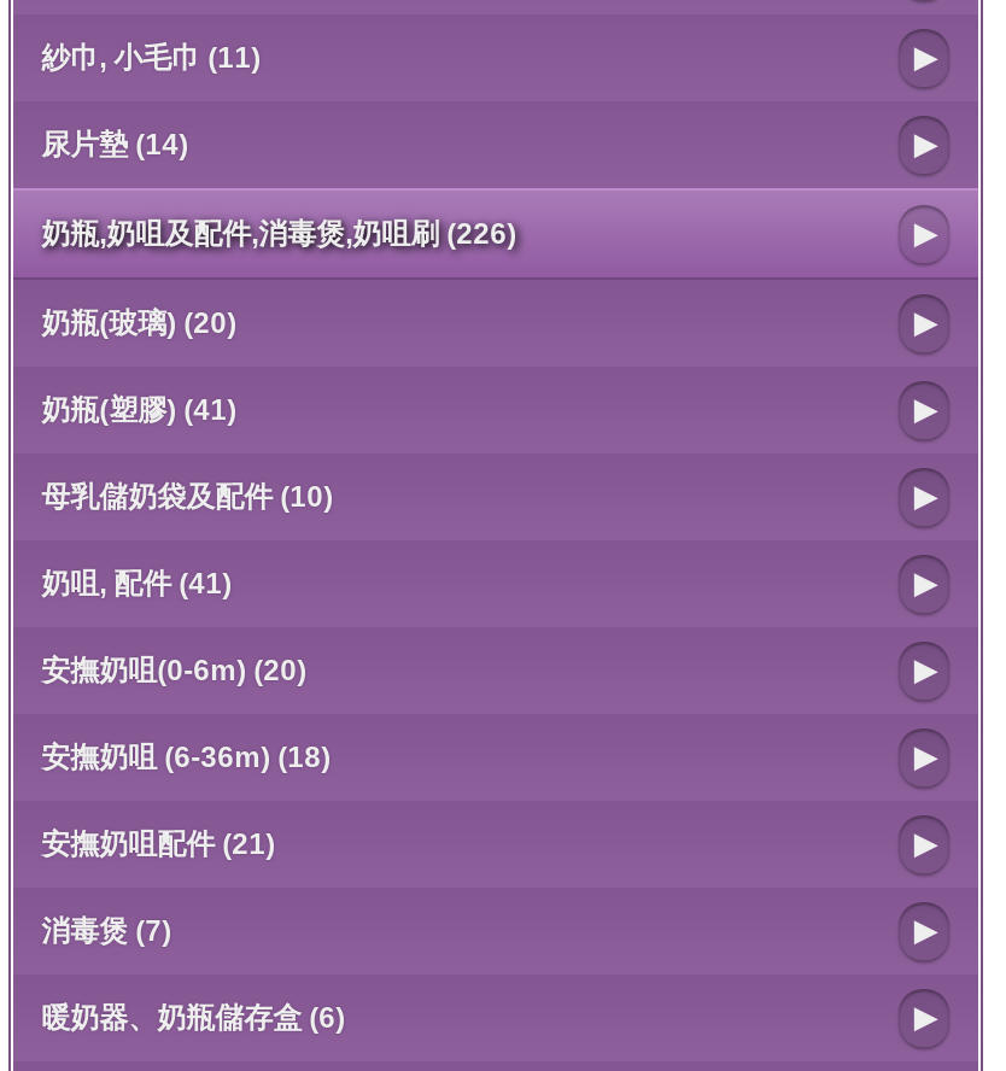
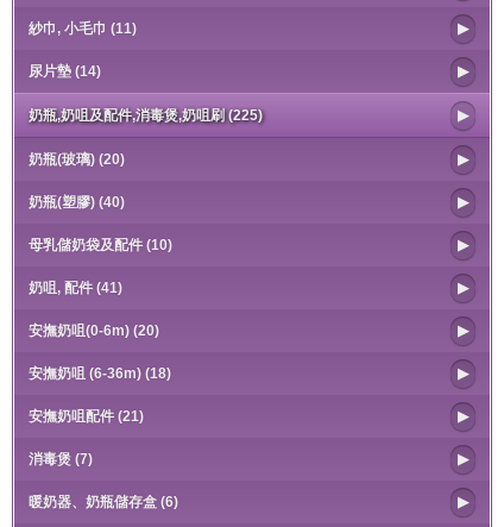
[41,217,517,251] 奶瓶,奶咀及配件,消毒煲,奶咀刷 (226) -> [28,107,262,124] 奶瓶,奶咀及配件,消毒煲,奶咀刷 (225)
[41,393,237,427] 奶瓶(塑膠) (41) -> [28,194,124,211] 奶瓶(塑膠) (40)

